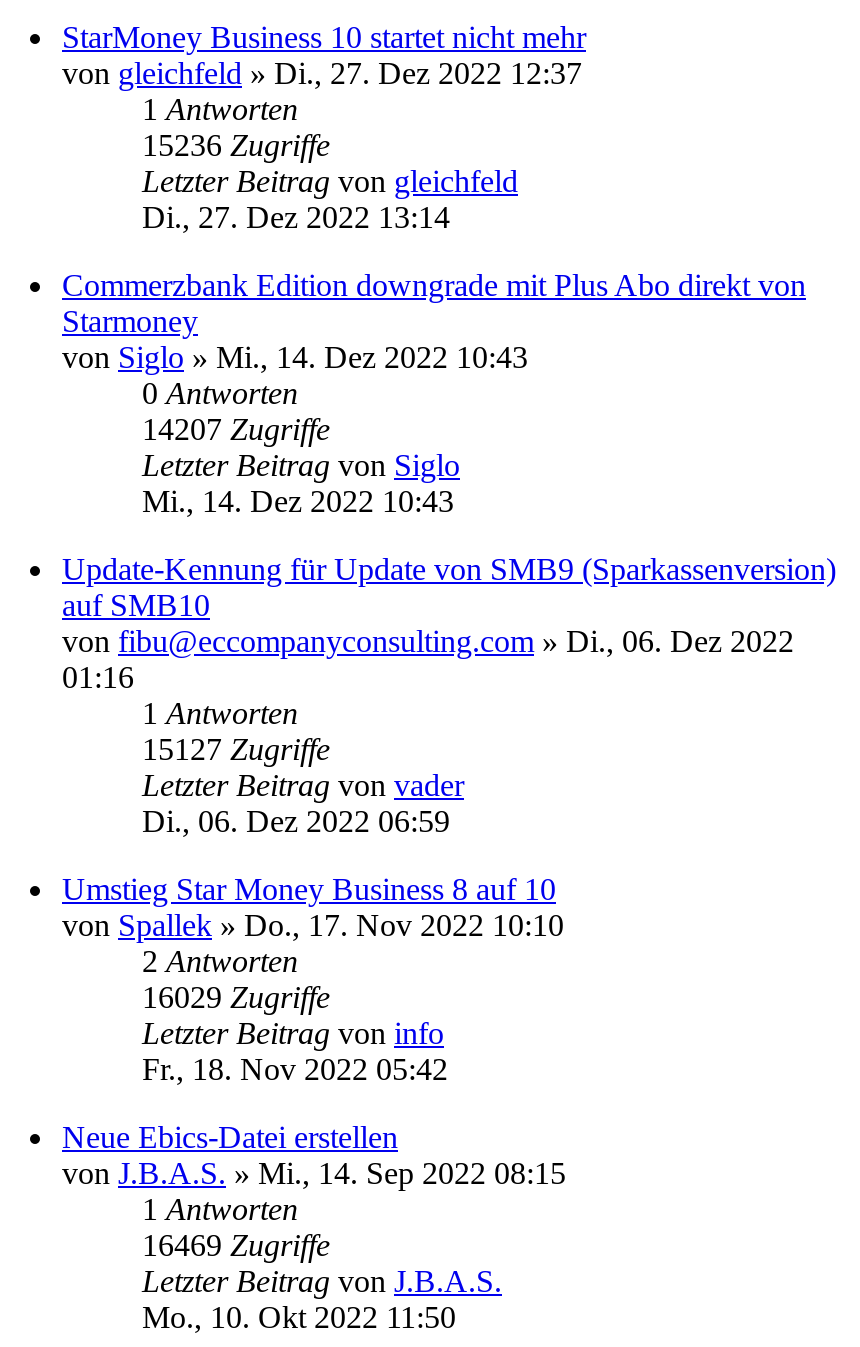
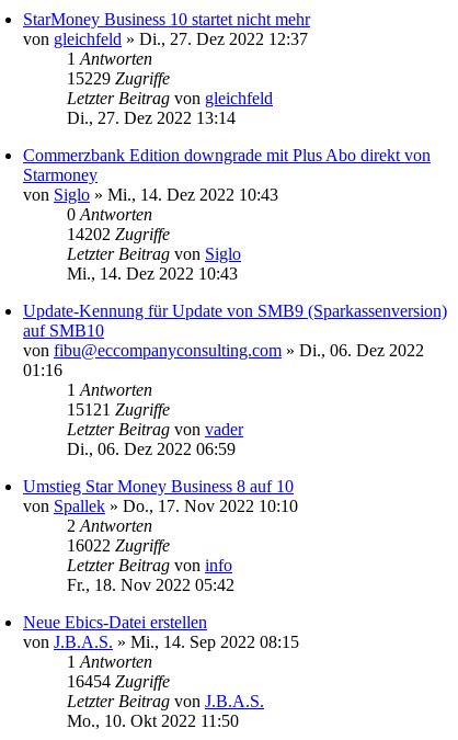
[142,128,330,162] 15236 Zugriffe -> [67,69,170,88] 15229 Zugriffe
[142,412,330,446] 14207 Zugriffe -> [67,225,170,243] 14202 Zugriffe
[142,732,330,766] 15127 Zugriffe -> [67,400,170,419] 15121 Zugriffe
[142,980,330,1014] 16029 Zugriffe -> [67,536,170,555] 16022 Zugriffe
[142,1228,330,1262] 16469 Zugriffe -> [67,672,170,691] 16454 Zugriffe

